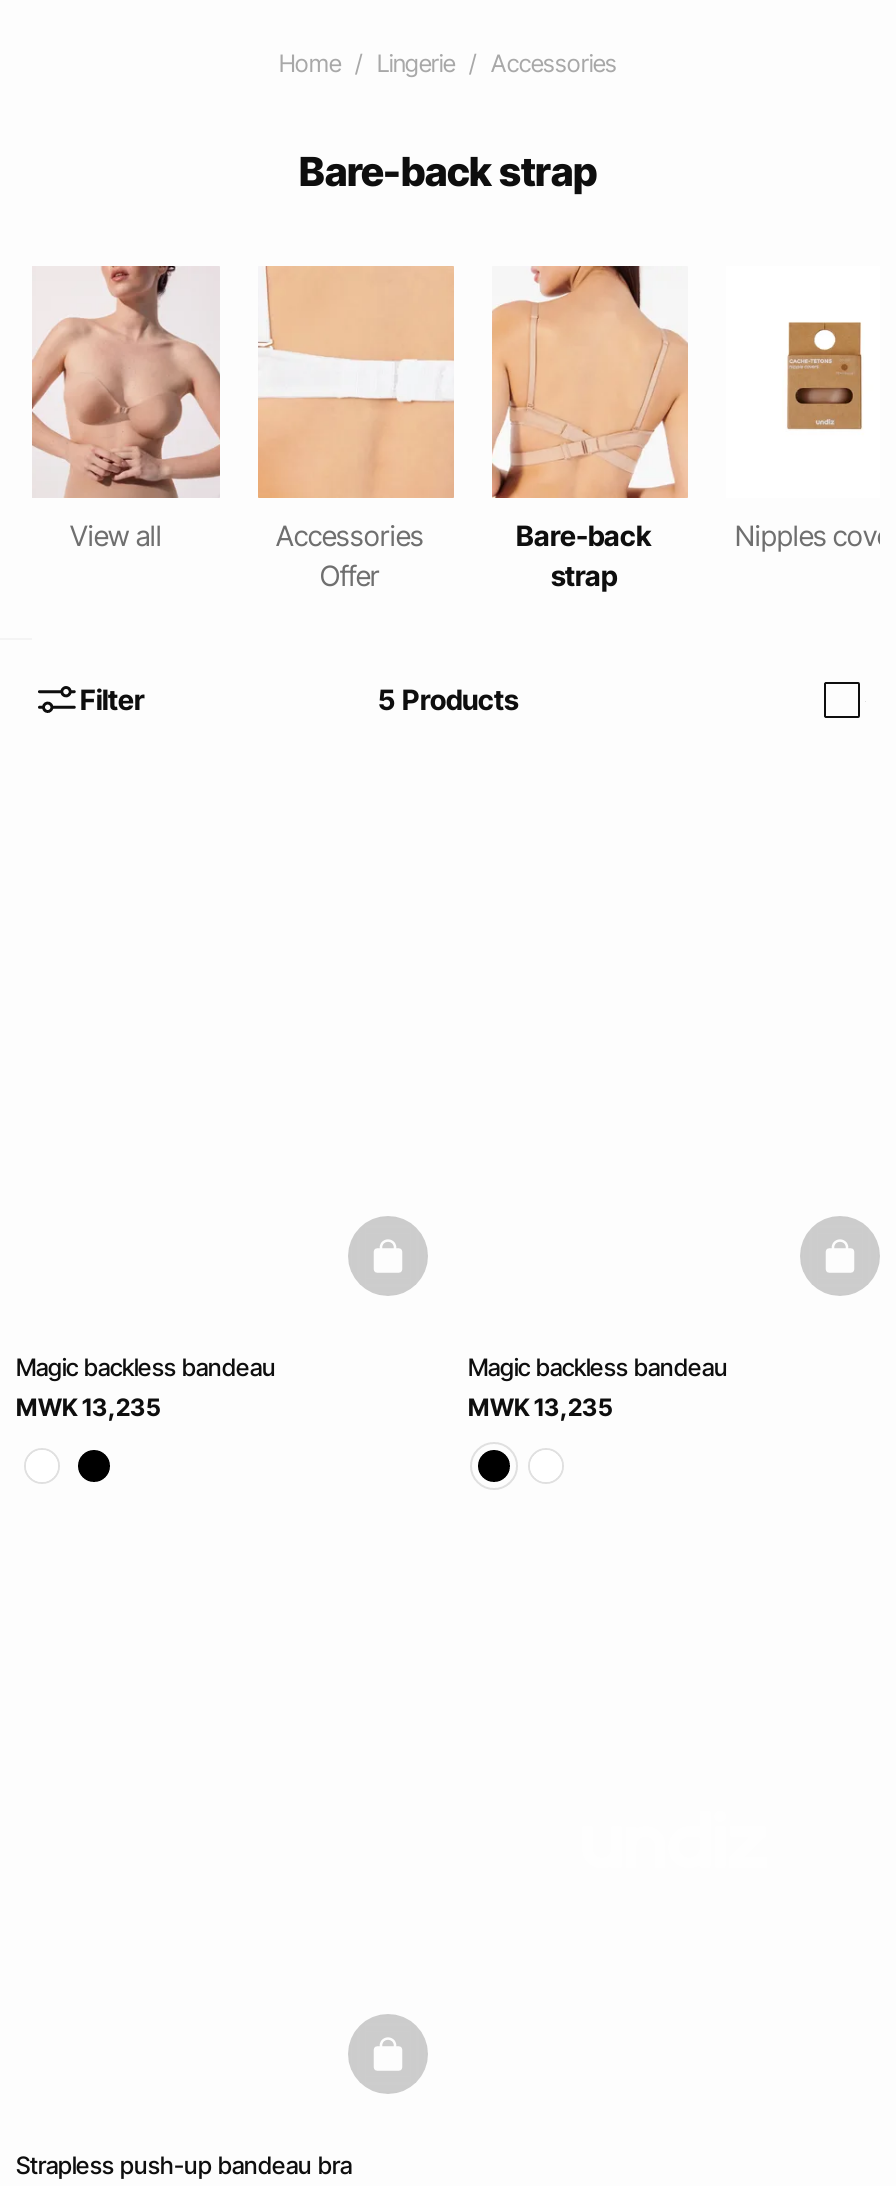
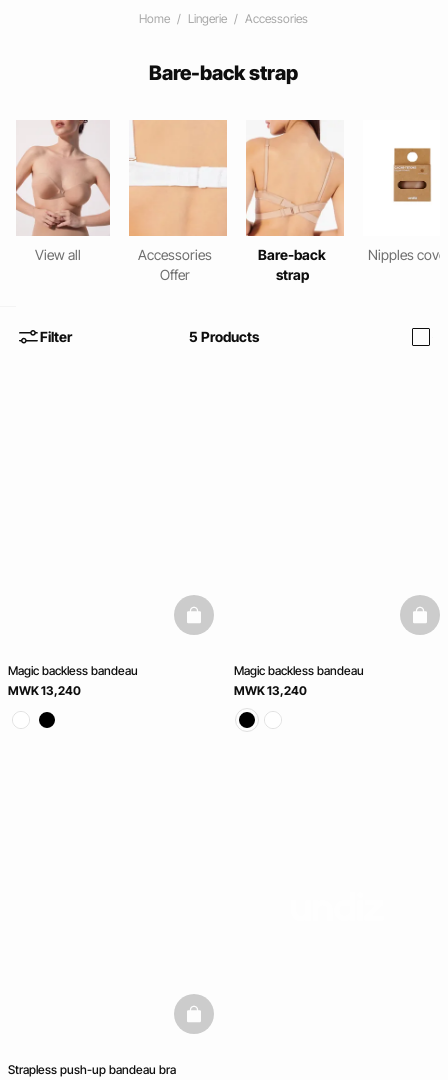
[16,1391,160,1421] MWK 13,235 -> [8,682,81,697] MWK 13,240
[468,1391,612,1421] MWK 13,235 -> [234,682,307,697] MWK 13,240

